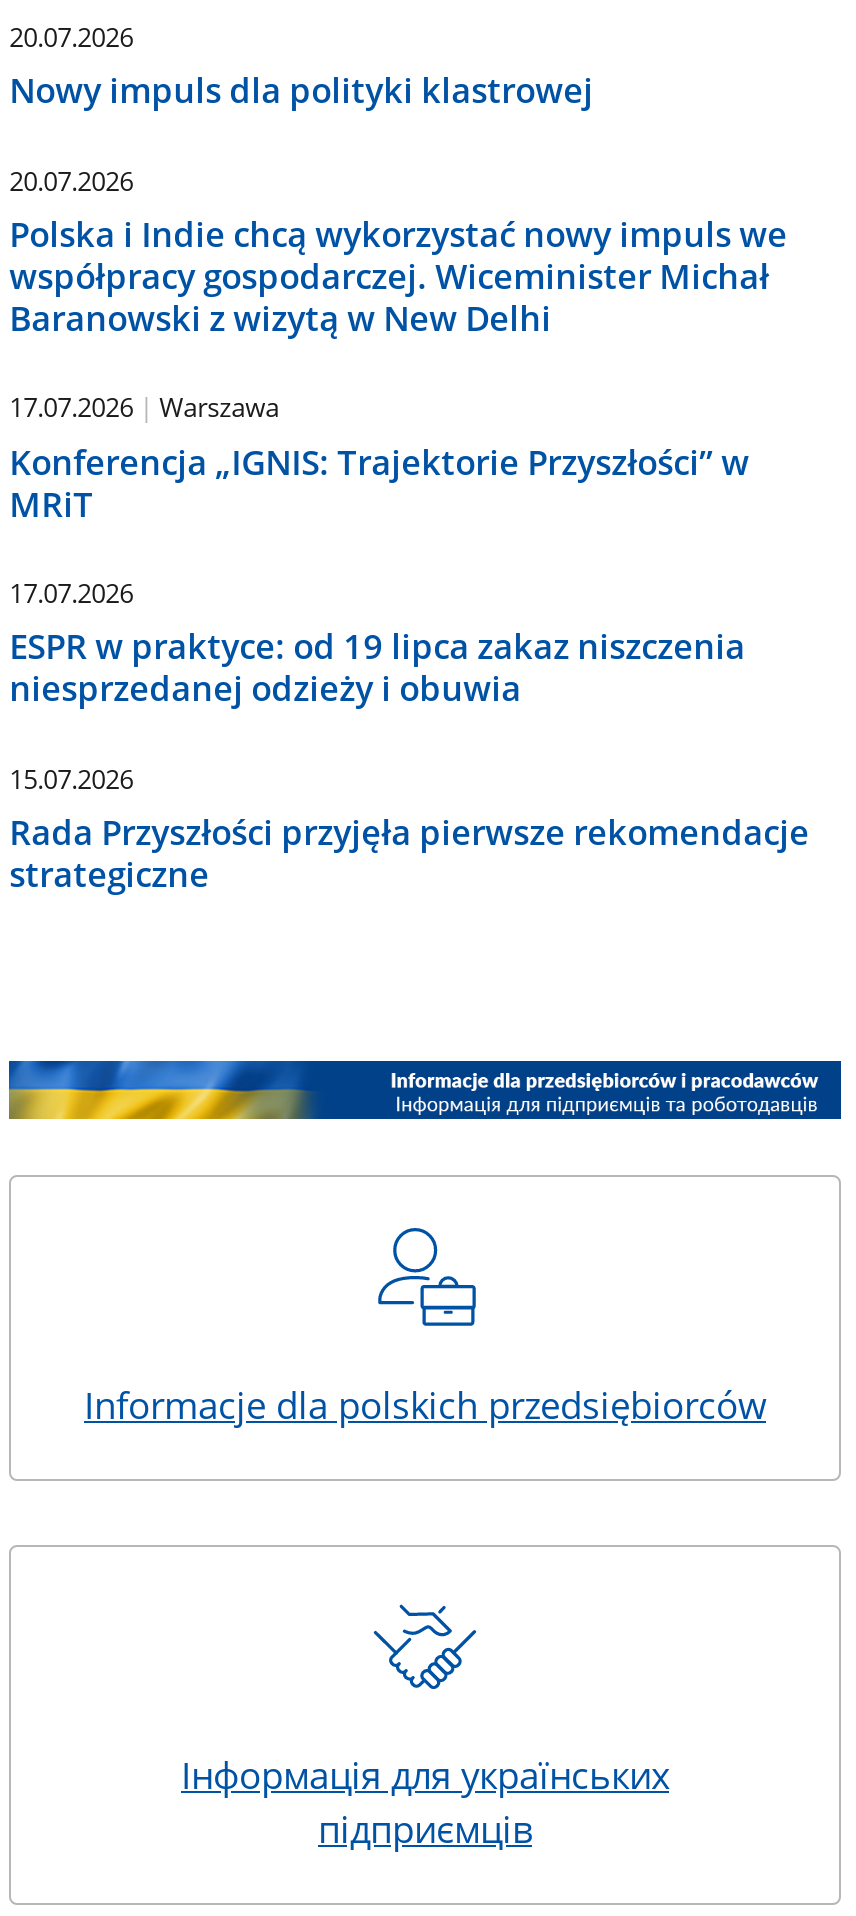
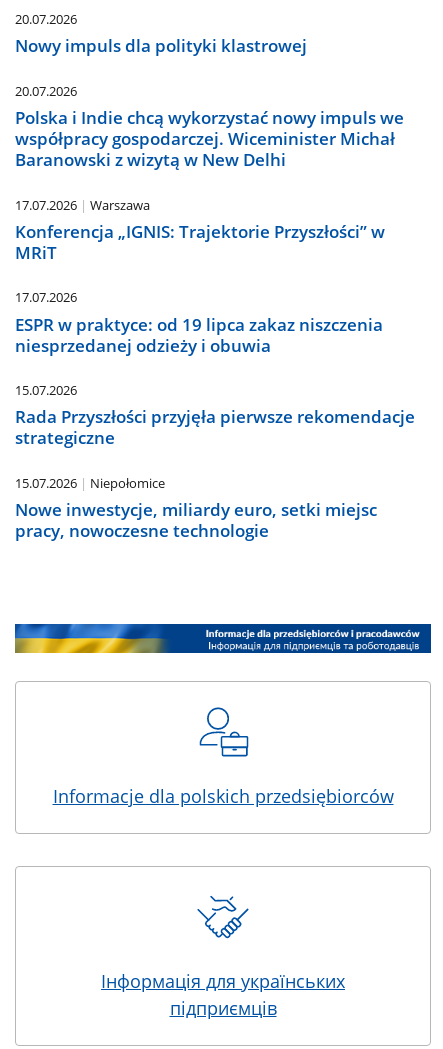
none -> [15,474,377,542] 15.07.2026 Niepołomice | Nowe inwestycje, miliardy euro, setki miejsc | pracy, nowoczesne technologie

